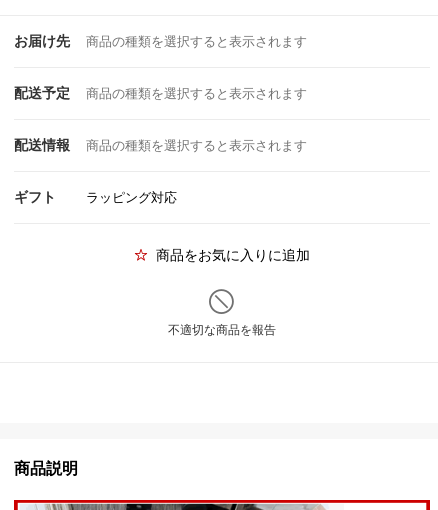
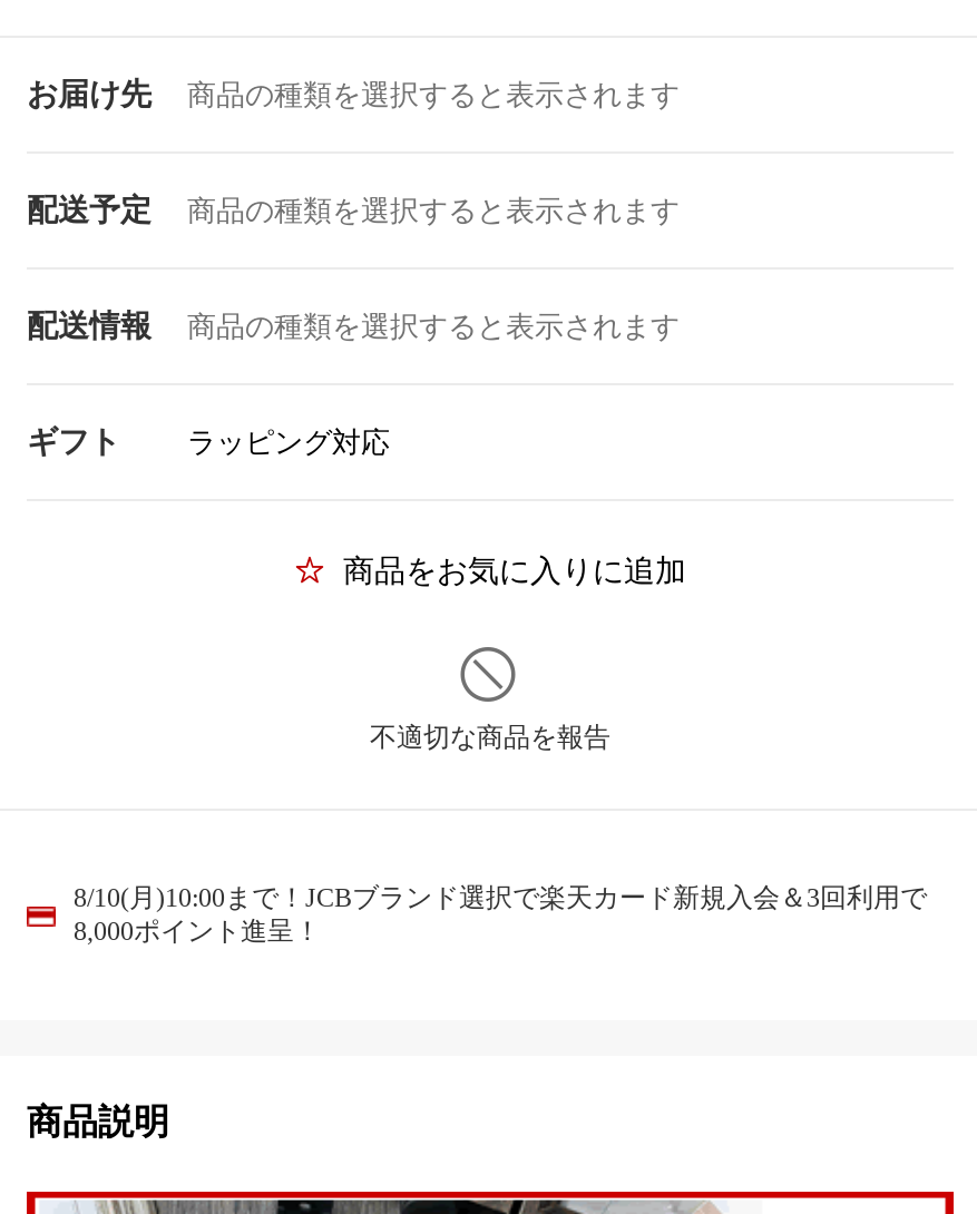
none -> [74,882,927,947] 8/10(月)10:00まで！JCBブランド選択で楽天カード新規入会＆3回利用で | 8,000ポイント進呈！

